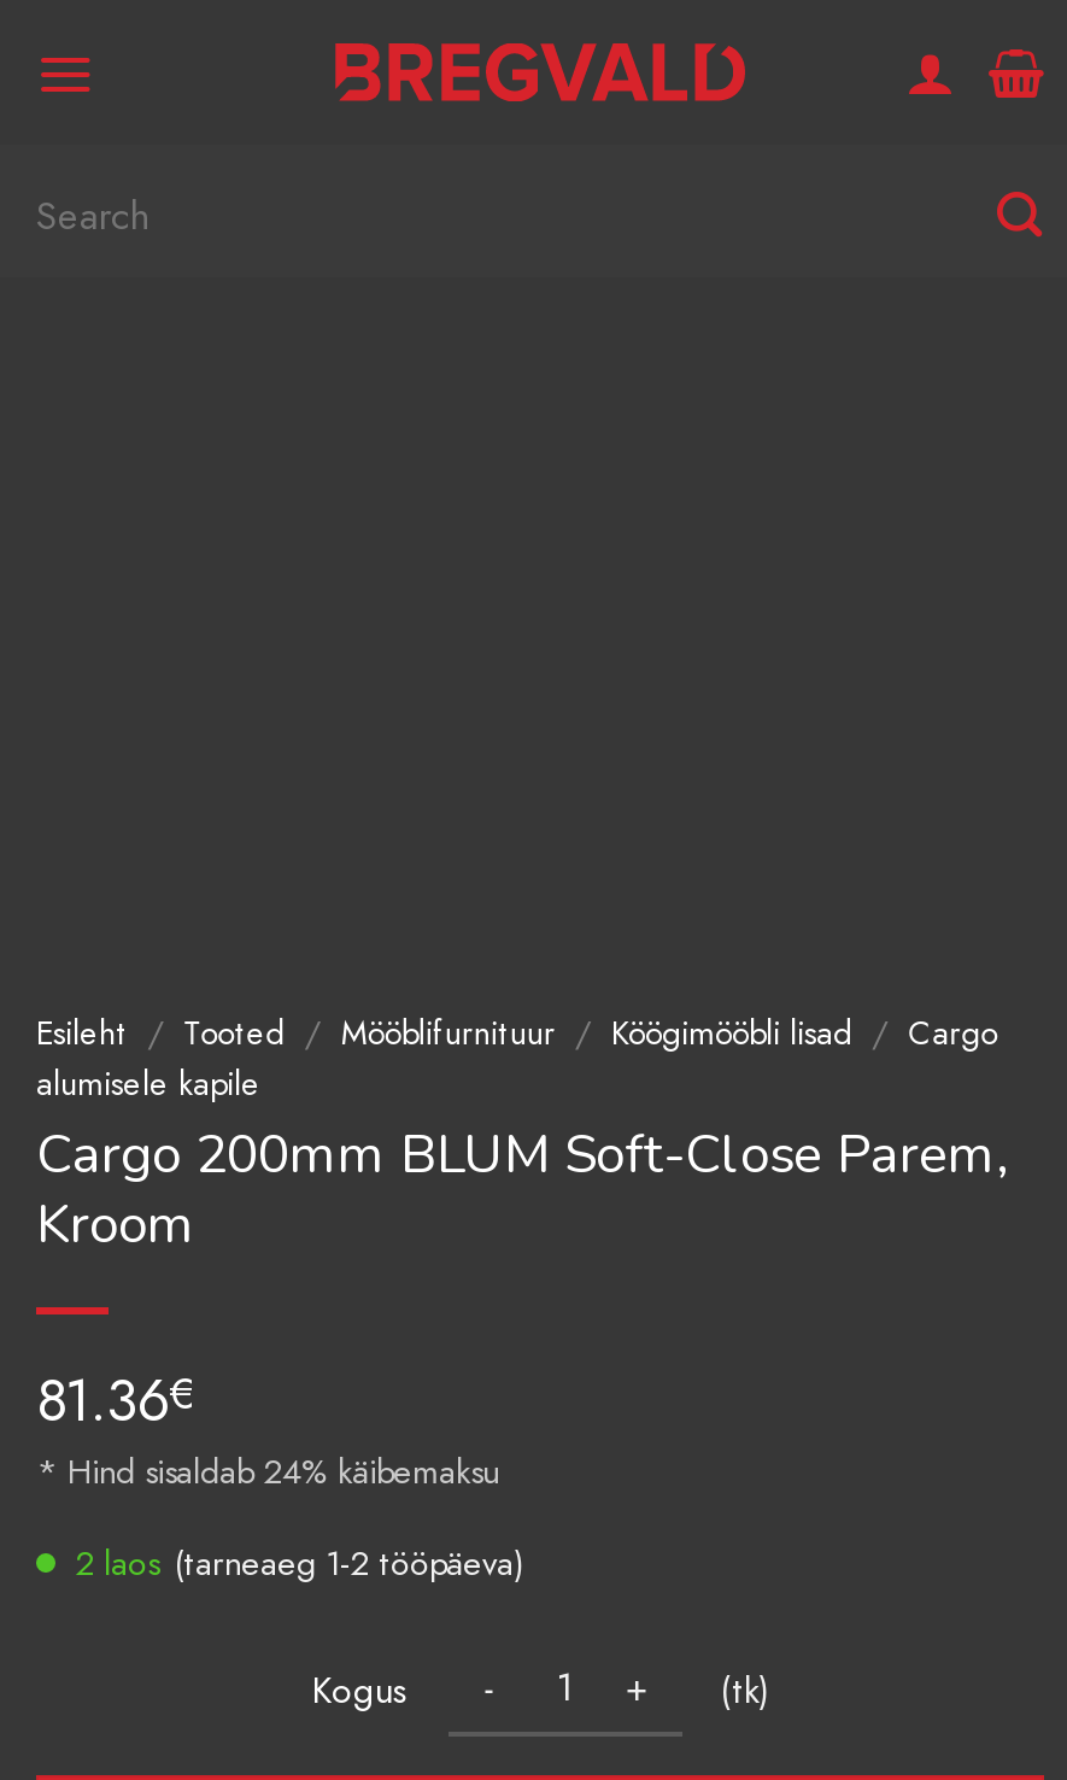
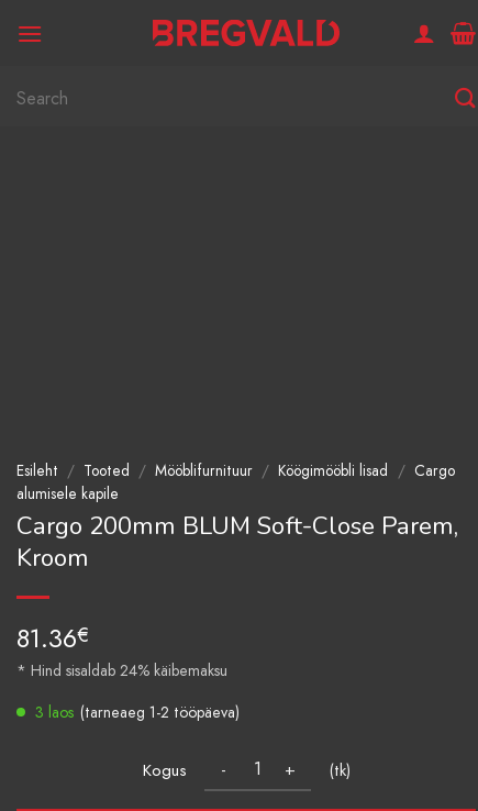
[75,1539,523,1588] 2 laos (tarneaeg 1-2 tööpäeva) -> [34,701,240,723] 3 laos (tarneaeg 1-2 tööpäeva)

